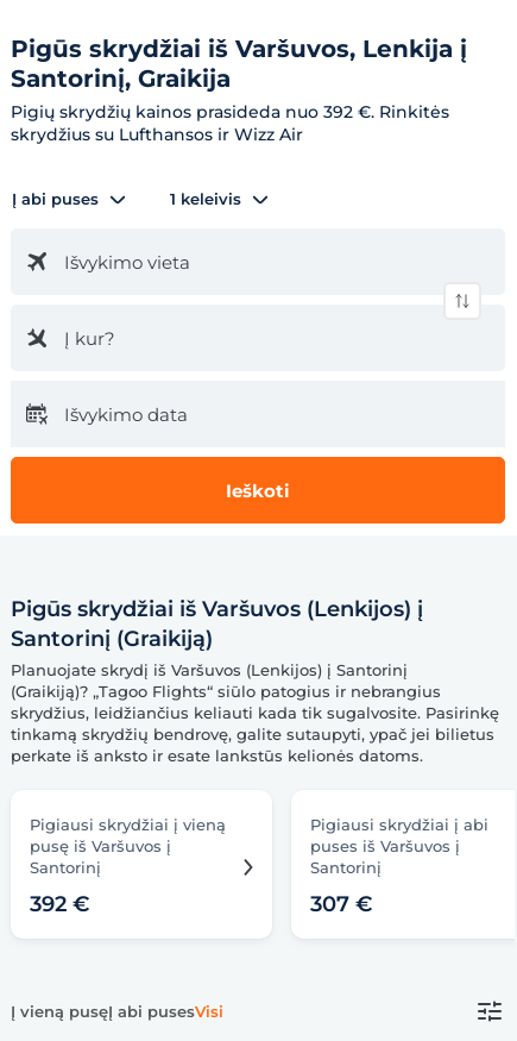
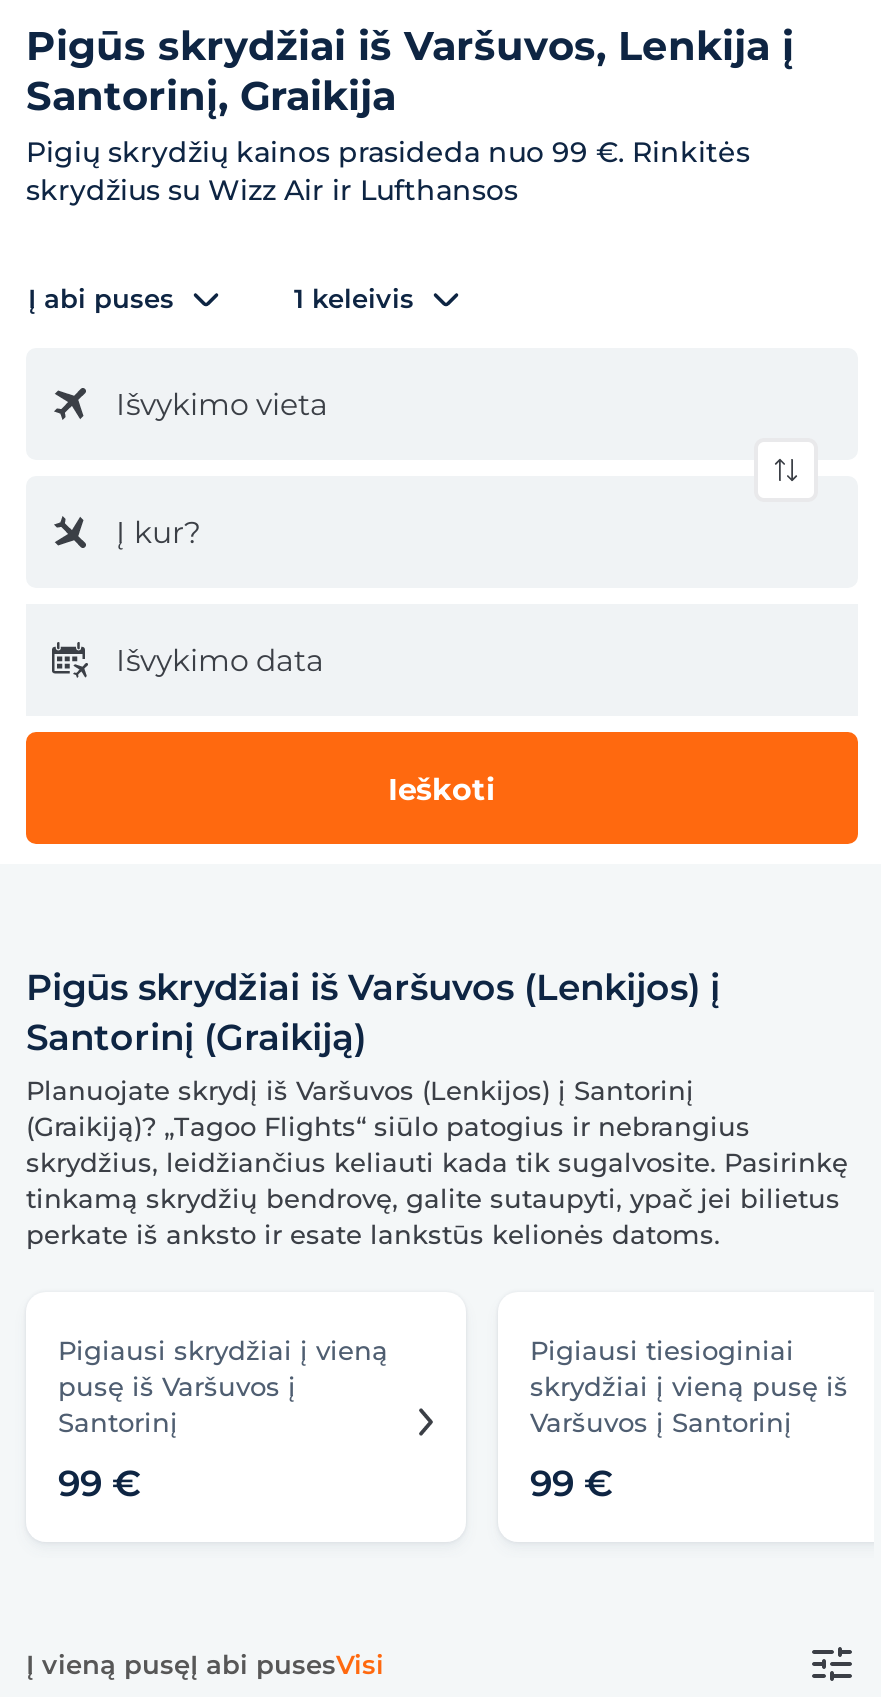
[11,101,449,123] Pigių skrydžių kainos prasideda nuo 392 €. Rinkitės -> [26,134,750,170] Pigių skrydžių kainos prasideda nuo 99 €. Rinkitės
[11,124,303,145] skrydžius su Lufthansos ir Wizz Air -> [26,172,518,208] skrydžius su Wizz Air ir Lufthansos
[310,815,488,877] Pigiausi skrydžiai į abi | puses iš Varšuvos į | Santorinį -> [530,1334,848,1438] Pigiausi tiesioginiai | skrydžiai į vieną pusę iš | Varšuvos į Santorinį
[30,891,89,917] 392 € -> [58,1462,140,1506] 99 €
[310,891,372,917] 307 € -> [530,1462,612,1506] 99 €

